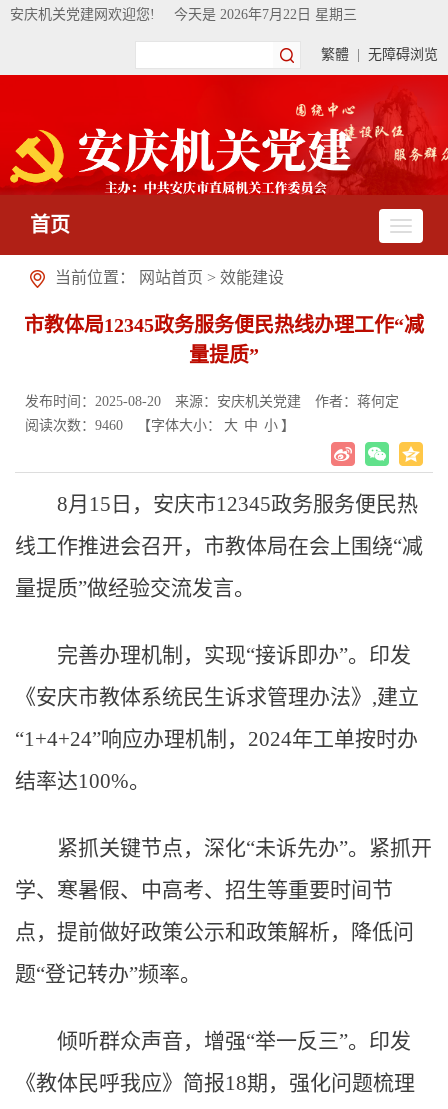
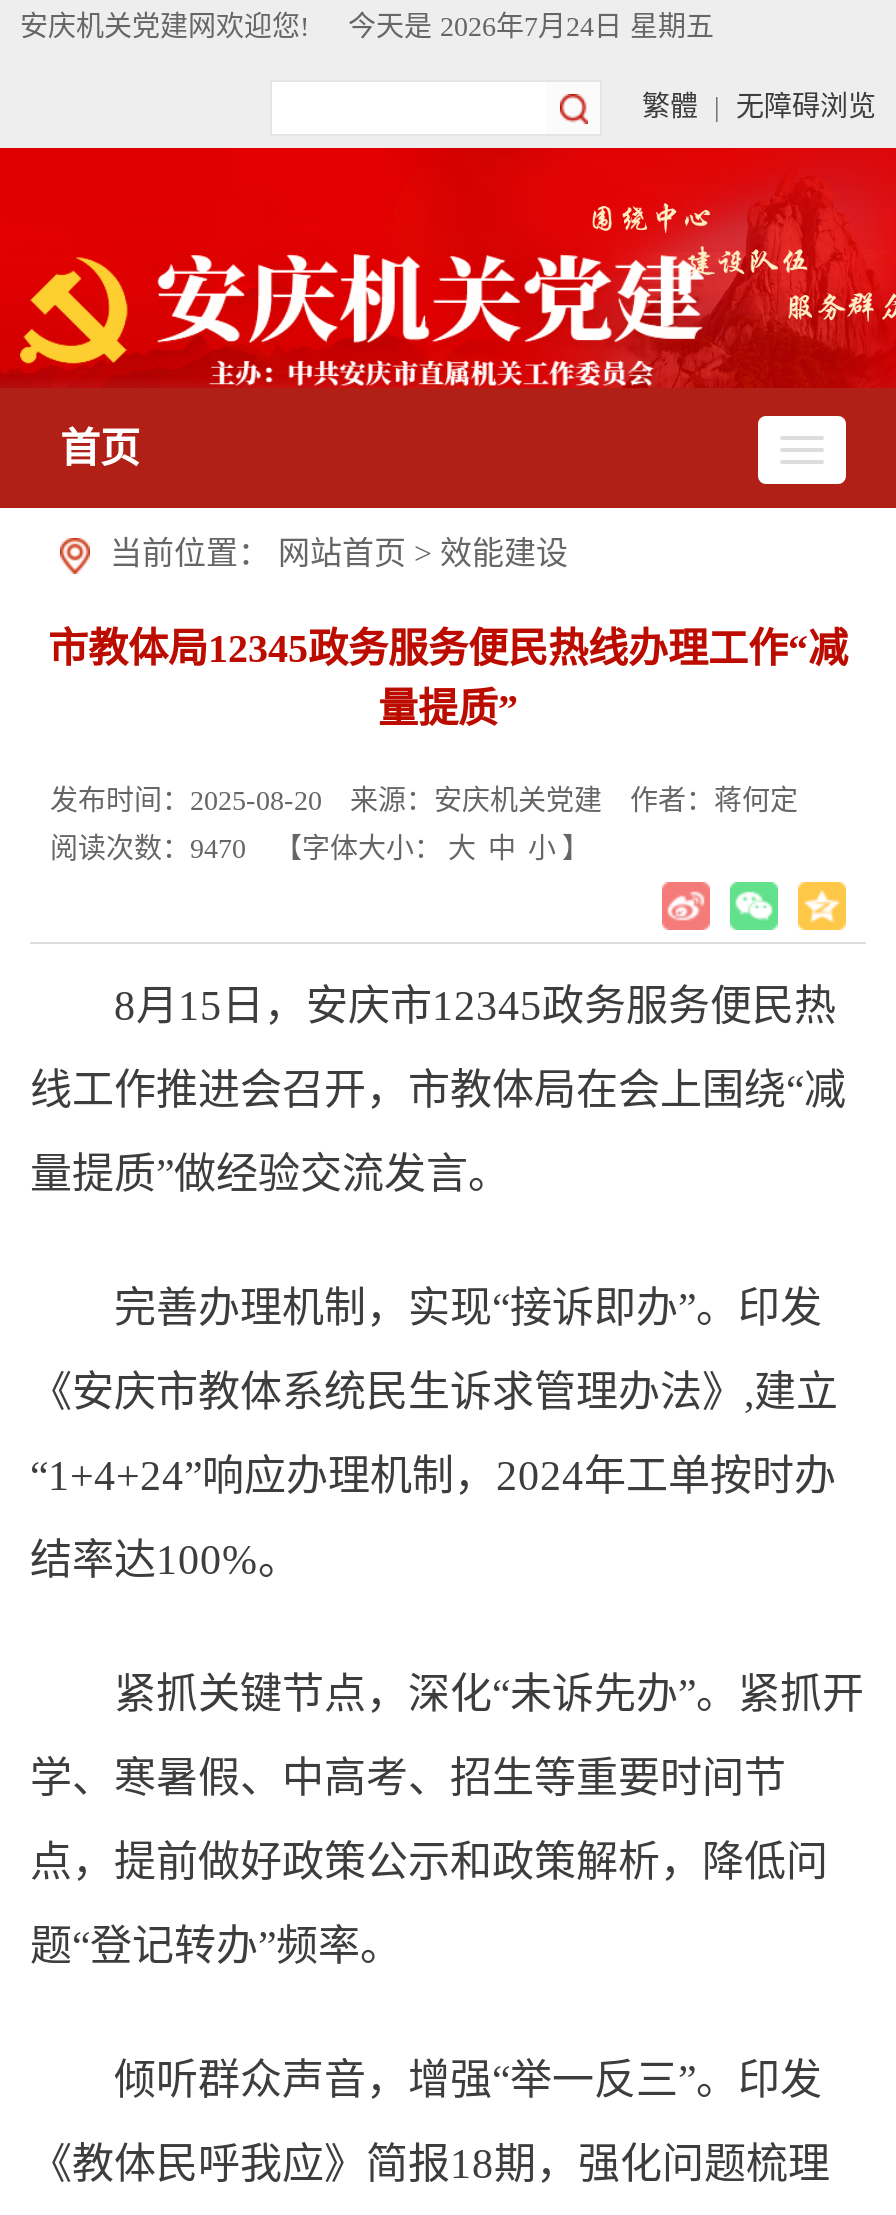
[174,7,357,22] 今天是2026年7月22日 星期三 -> [348,12,714,42] 今天是2026年7月24日 星期五
[25,418,295,433] 阅读次数：9460 【字体大小： 大 中 小 】 -> [50,834,590,864] 阅读次数：9470 【字体大小： 大 中 小 】

